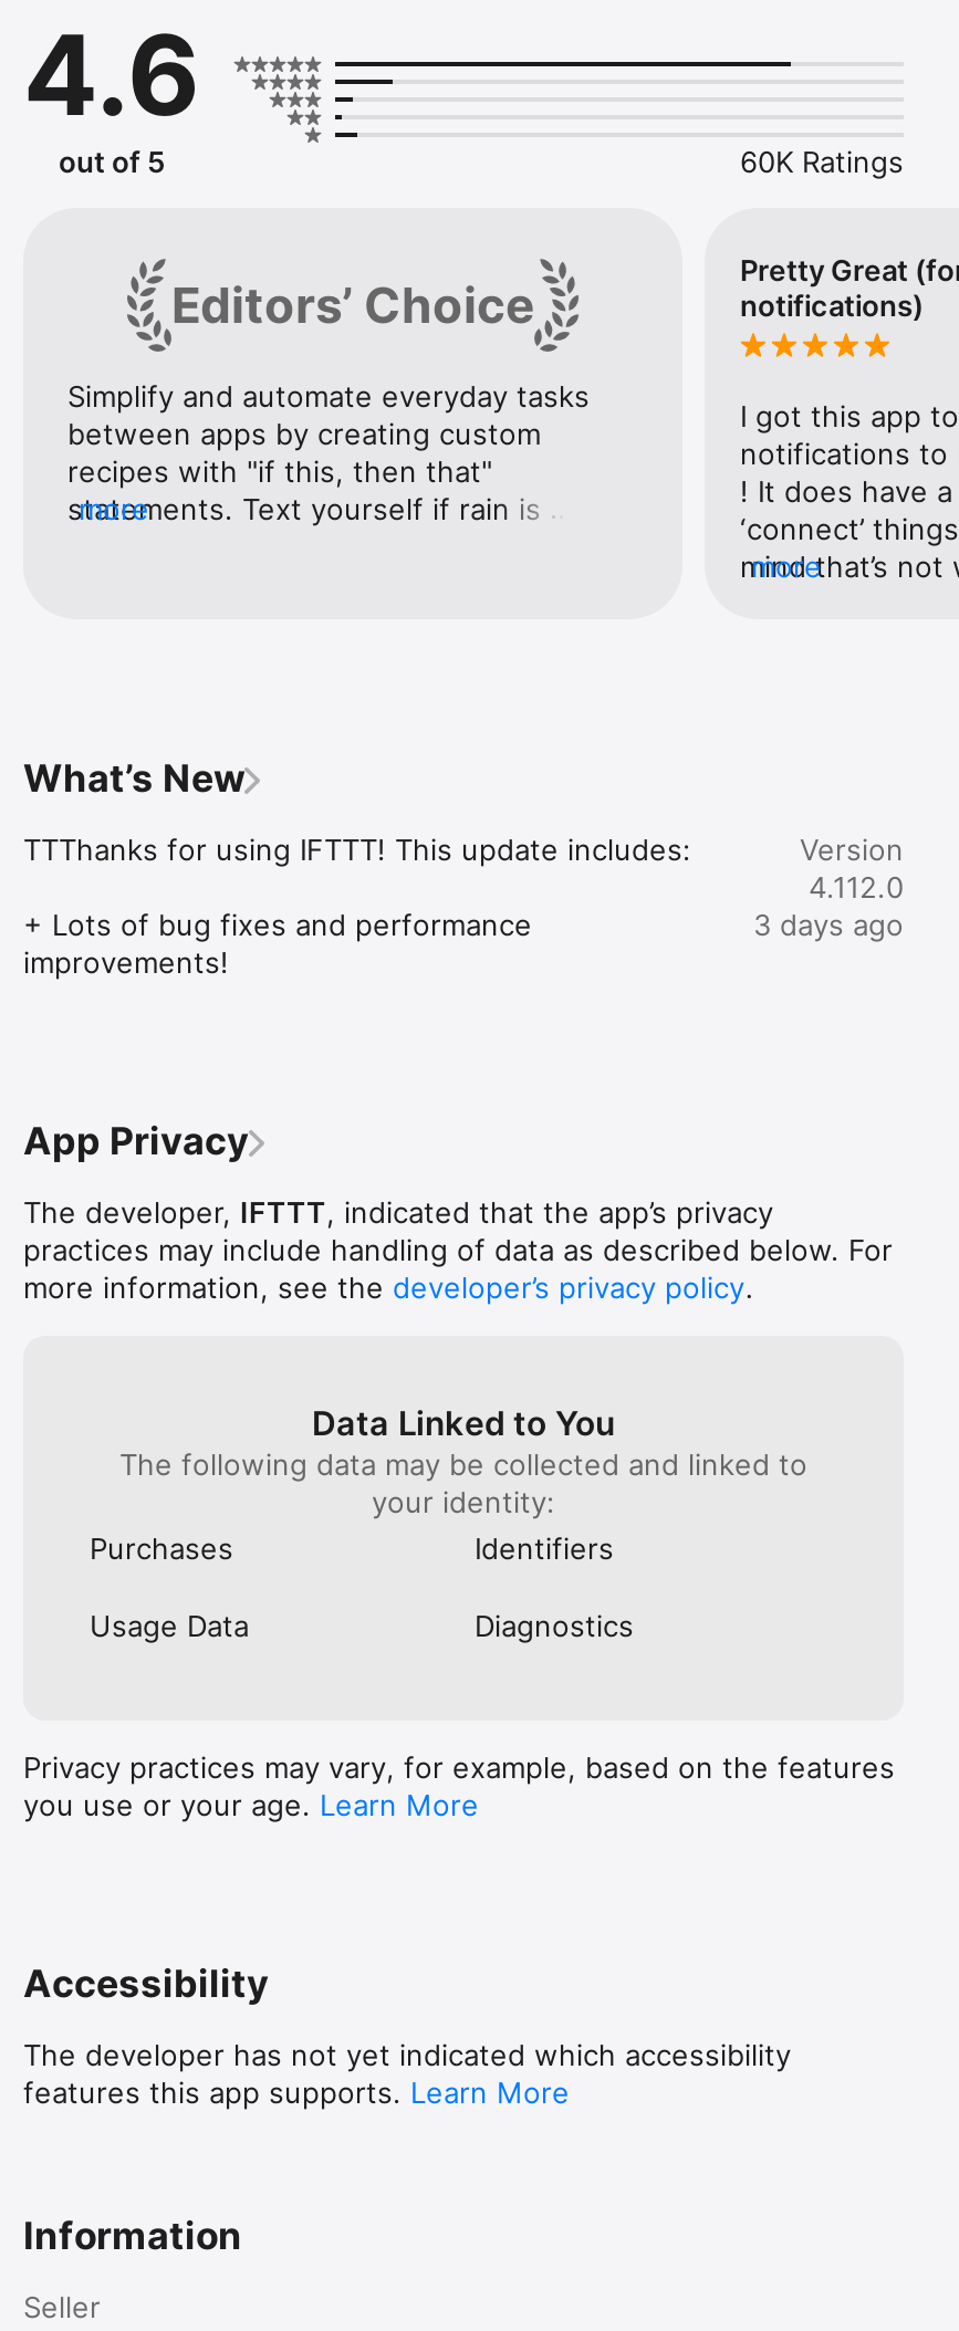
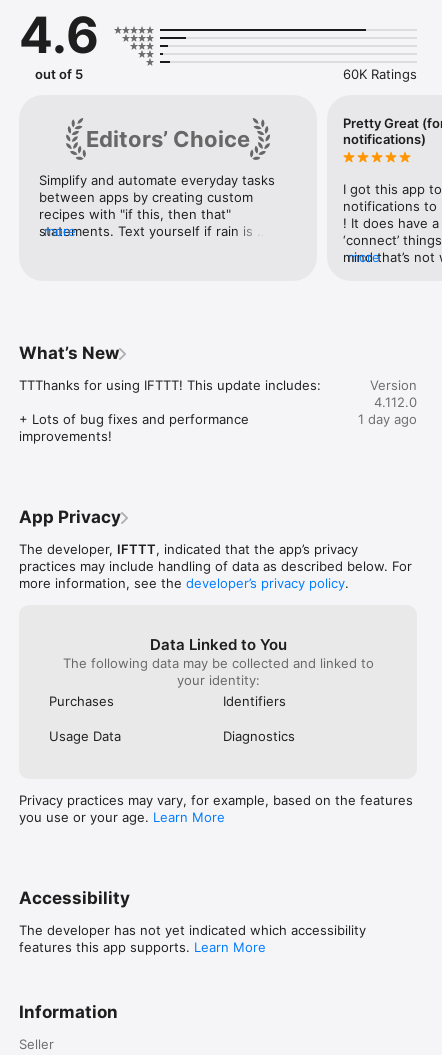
[753,907,904,943] 3 days ago -> [358,411,417,427] 1 day ago

